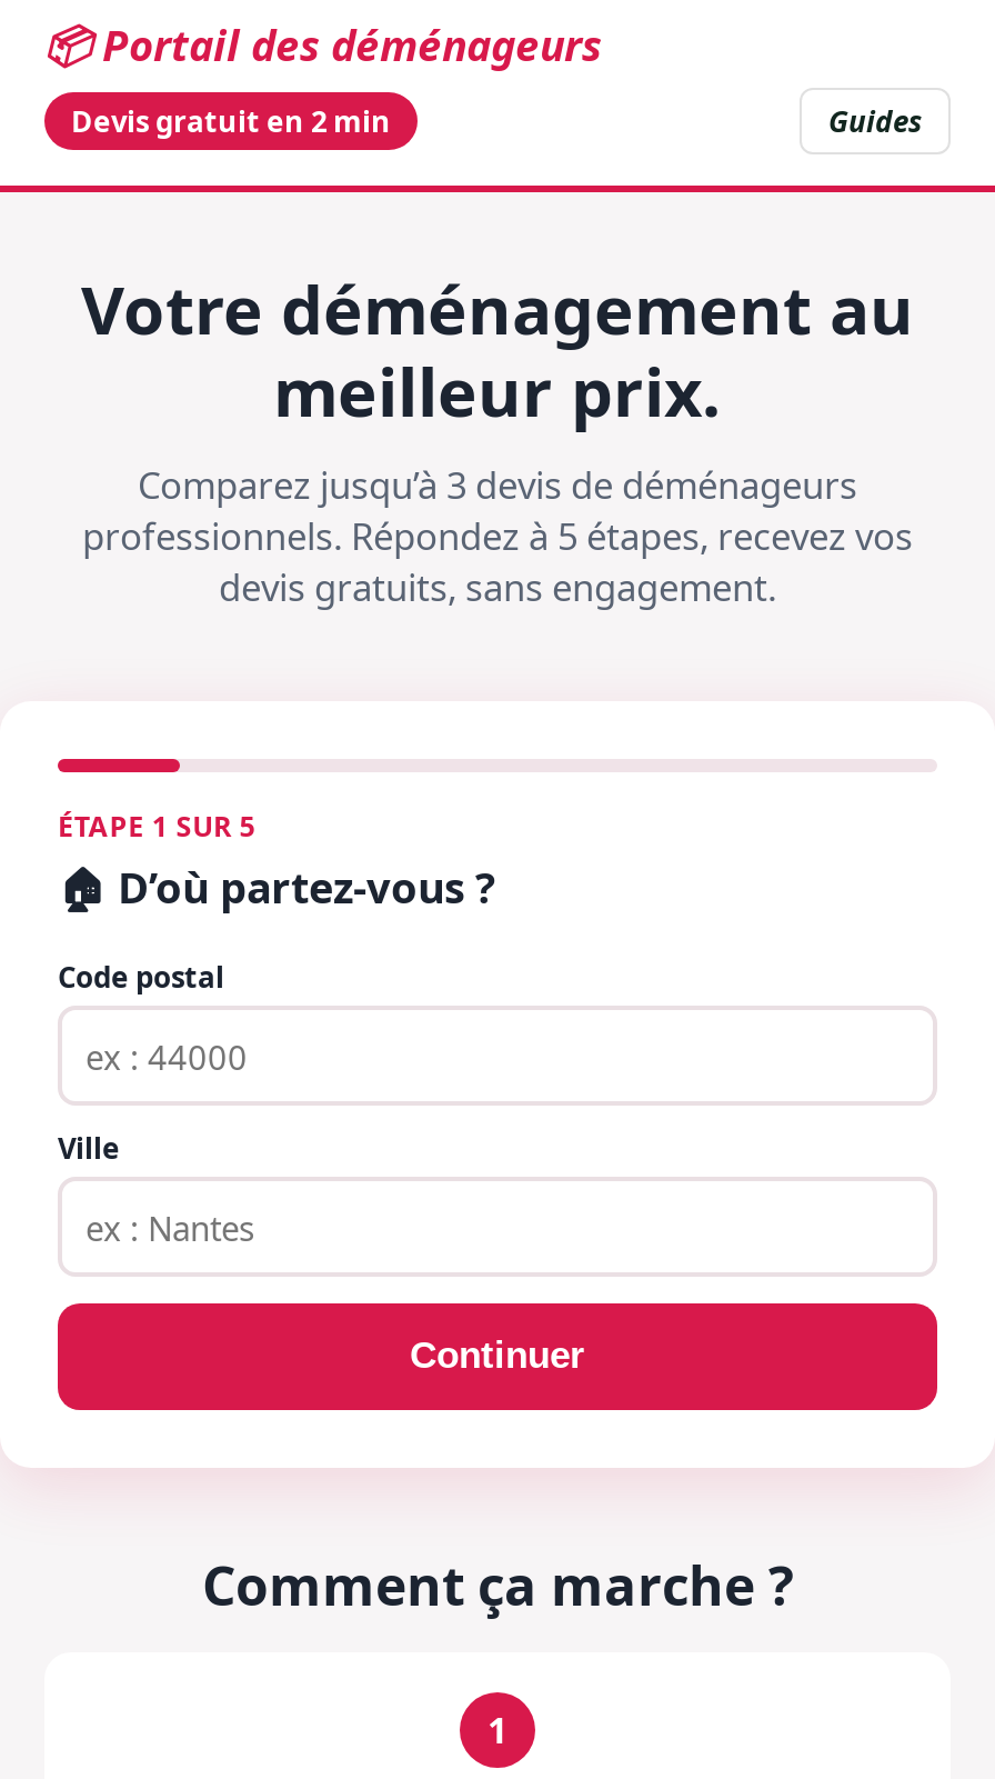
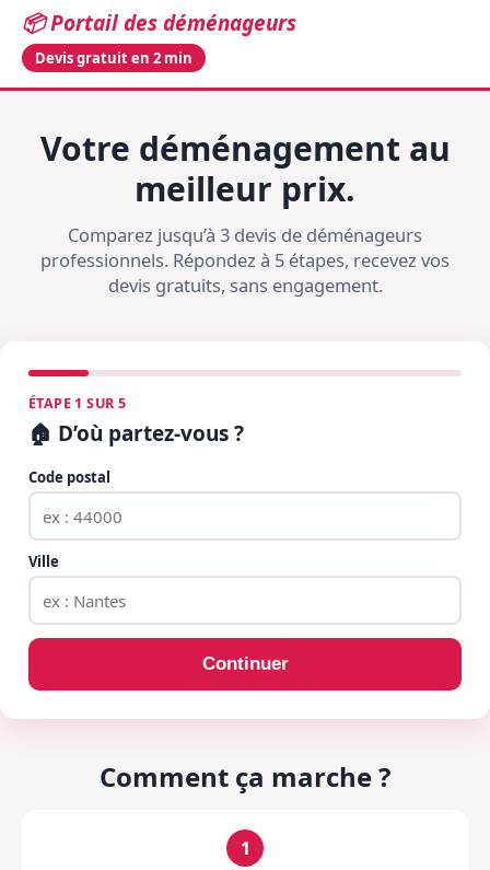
[828,101,922,141] Guides -> none

